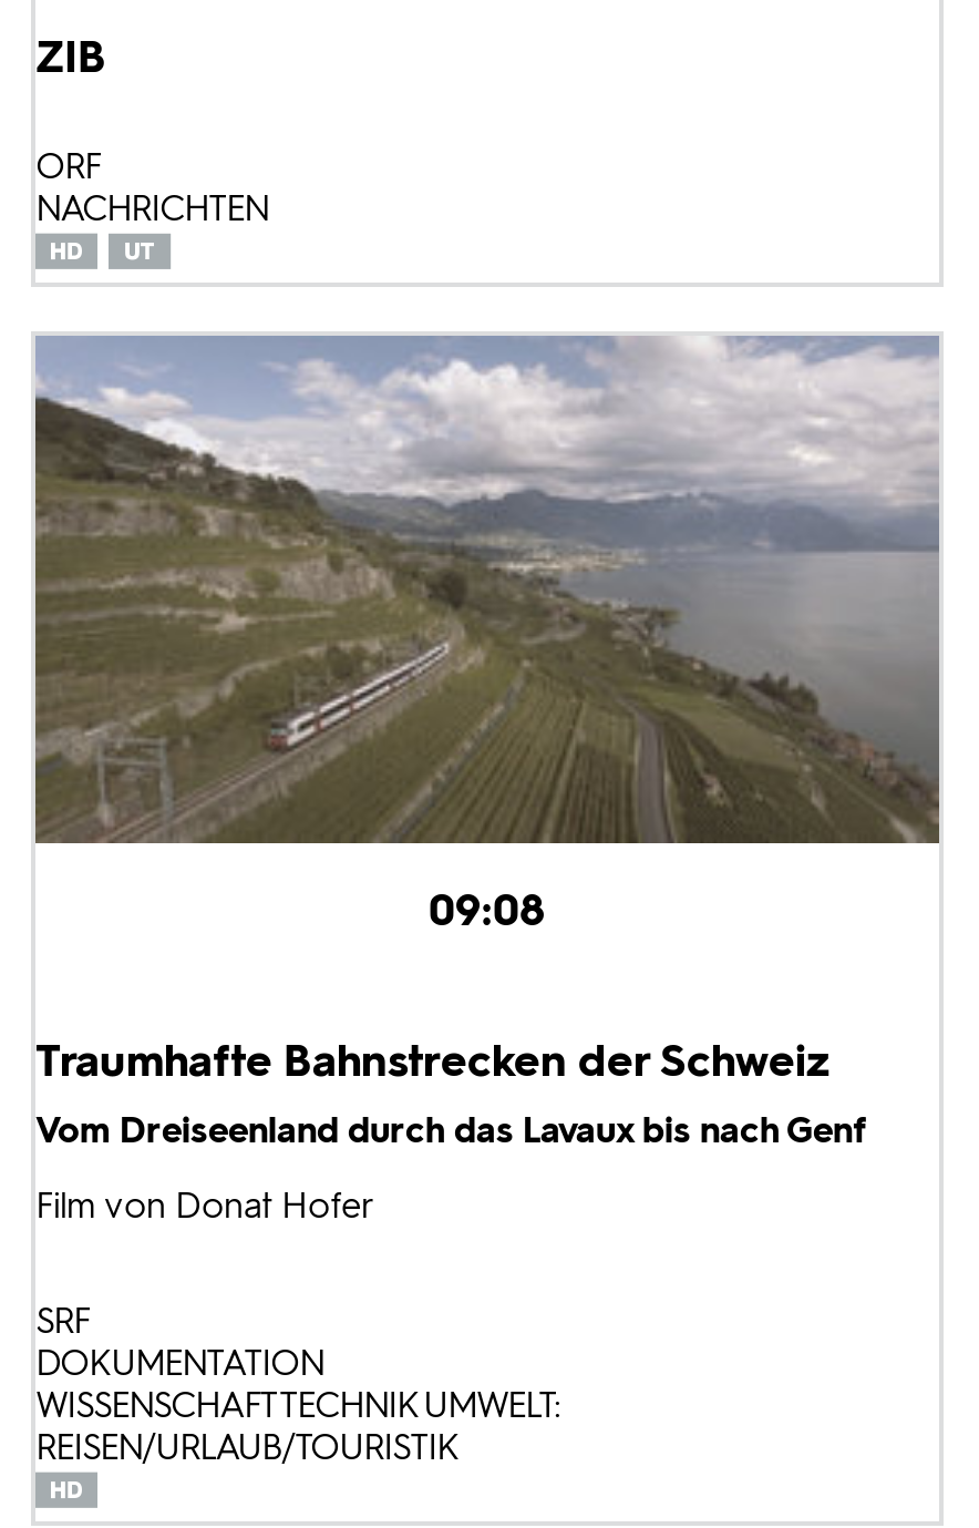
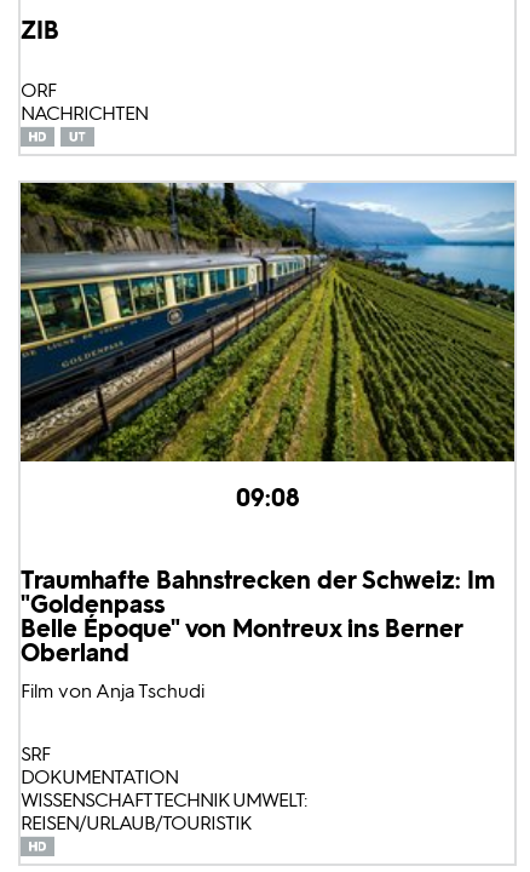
[33,334,941,845] [image] -> [19,182,515,463] [image]
[35,1035,866,1228] Traumhafte Bahnstrecken der Schweiz | Vom Dreiseenland durch das Lavaux bis nach Genf | Film von Donat Hofer -> [21,565,495,702] Traumhafte Bahnstrecken der Schweiz: Im | "Goldenpass | Belle Époque" von Montreux ins Berner | Oberland | Film von Anja Tschudi

